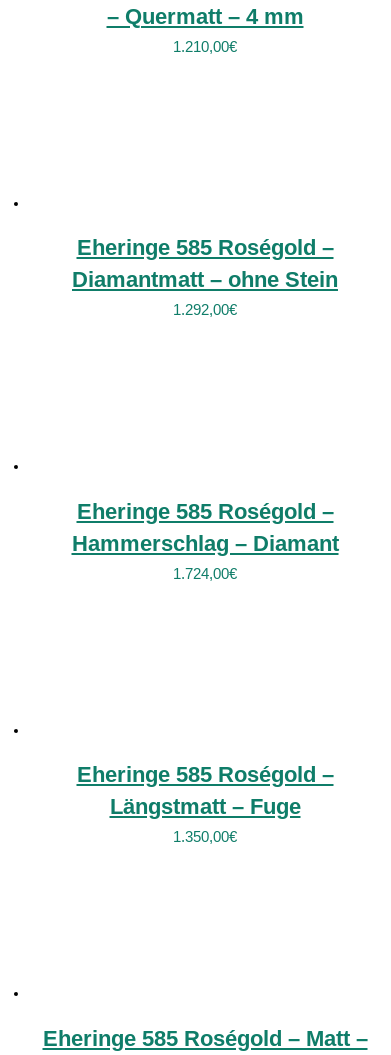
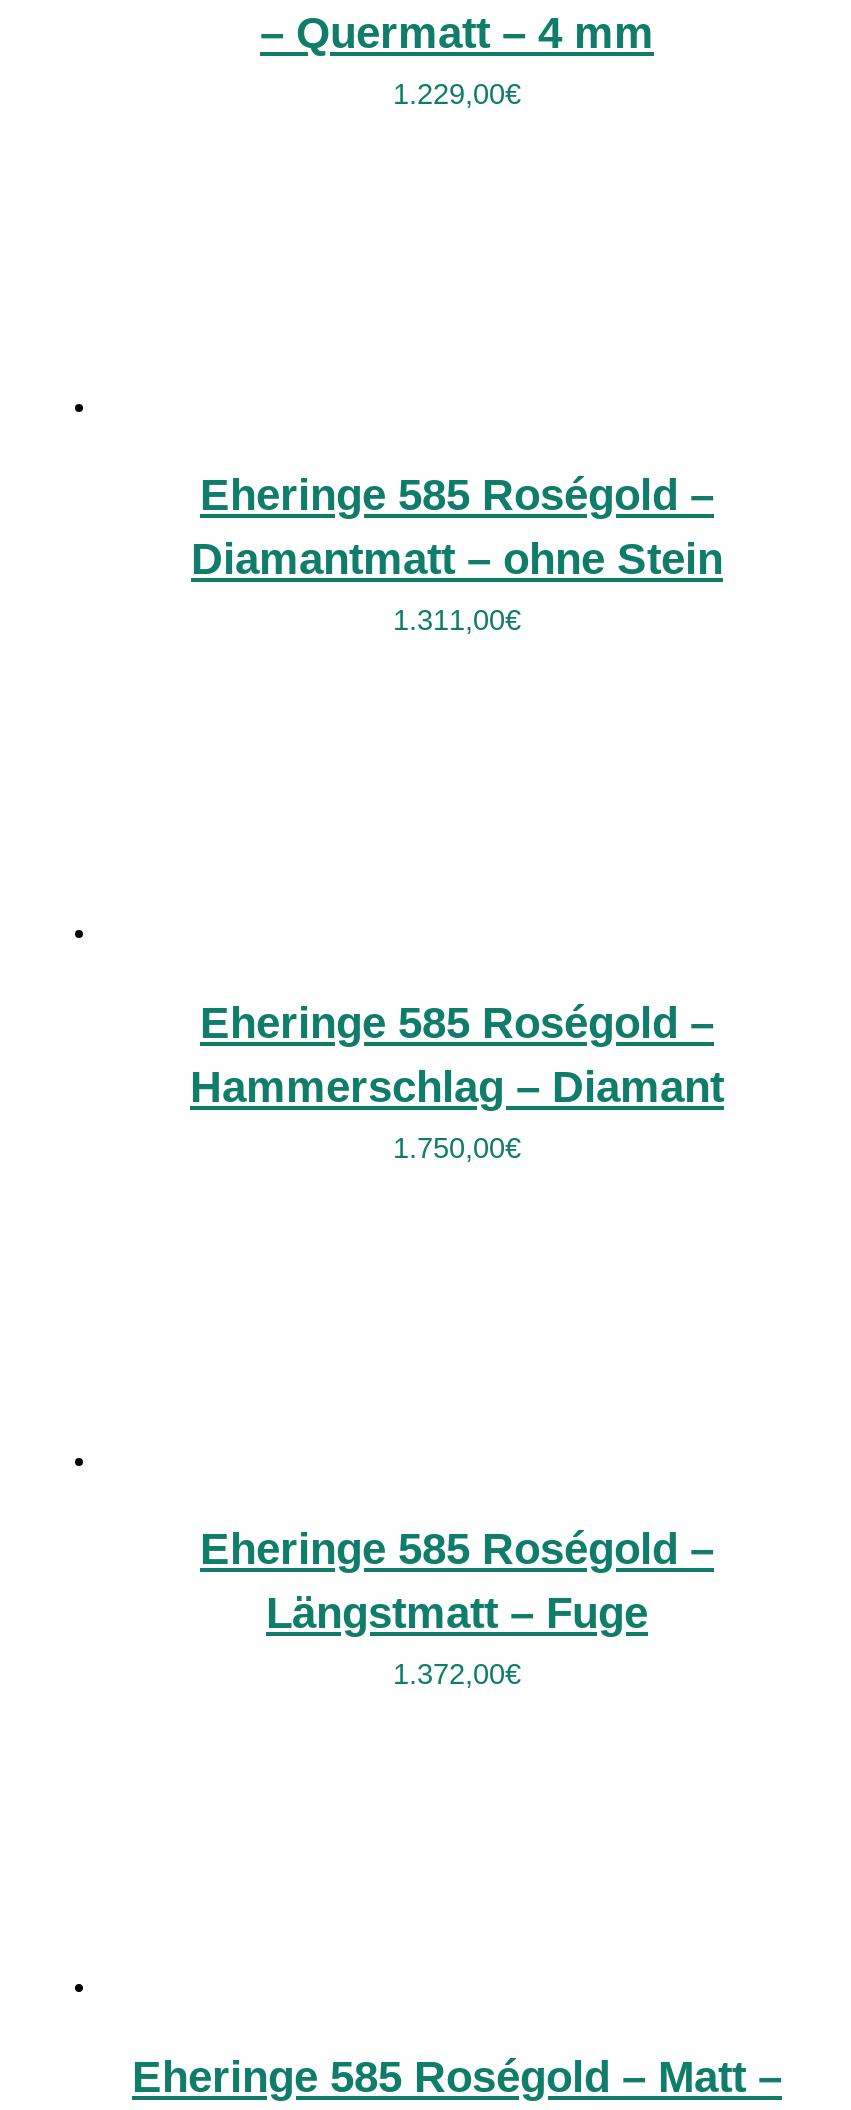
[173,39,237,55] 1.210,00€ -> [393,78,521,110] 1.229,00€
[173,302,237,318] 1.292,00€ -> [393,605,521,637] 1.311,00€
[173,566,237,582] 1.724,00€ -> [393,1132,521,1164] 1.750,00€
[173,829,237,845] 1.350,00€ -> [393,1659,521,1691] 1.372,00€

